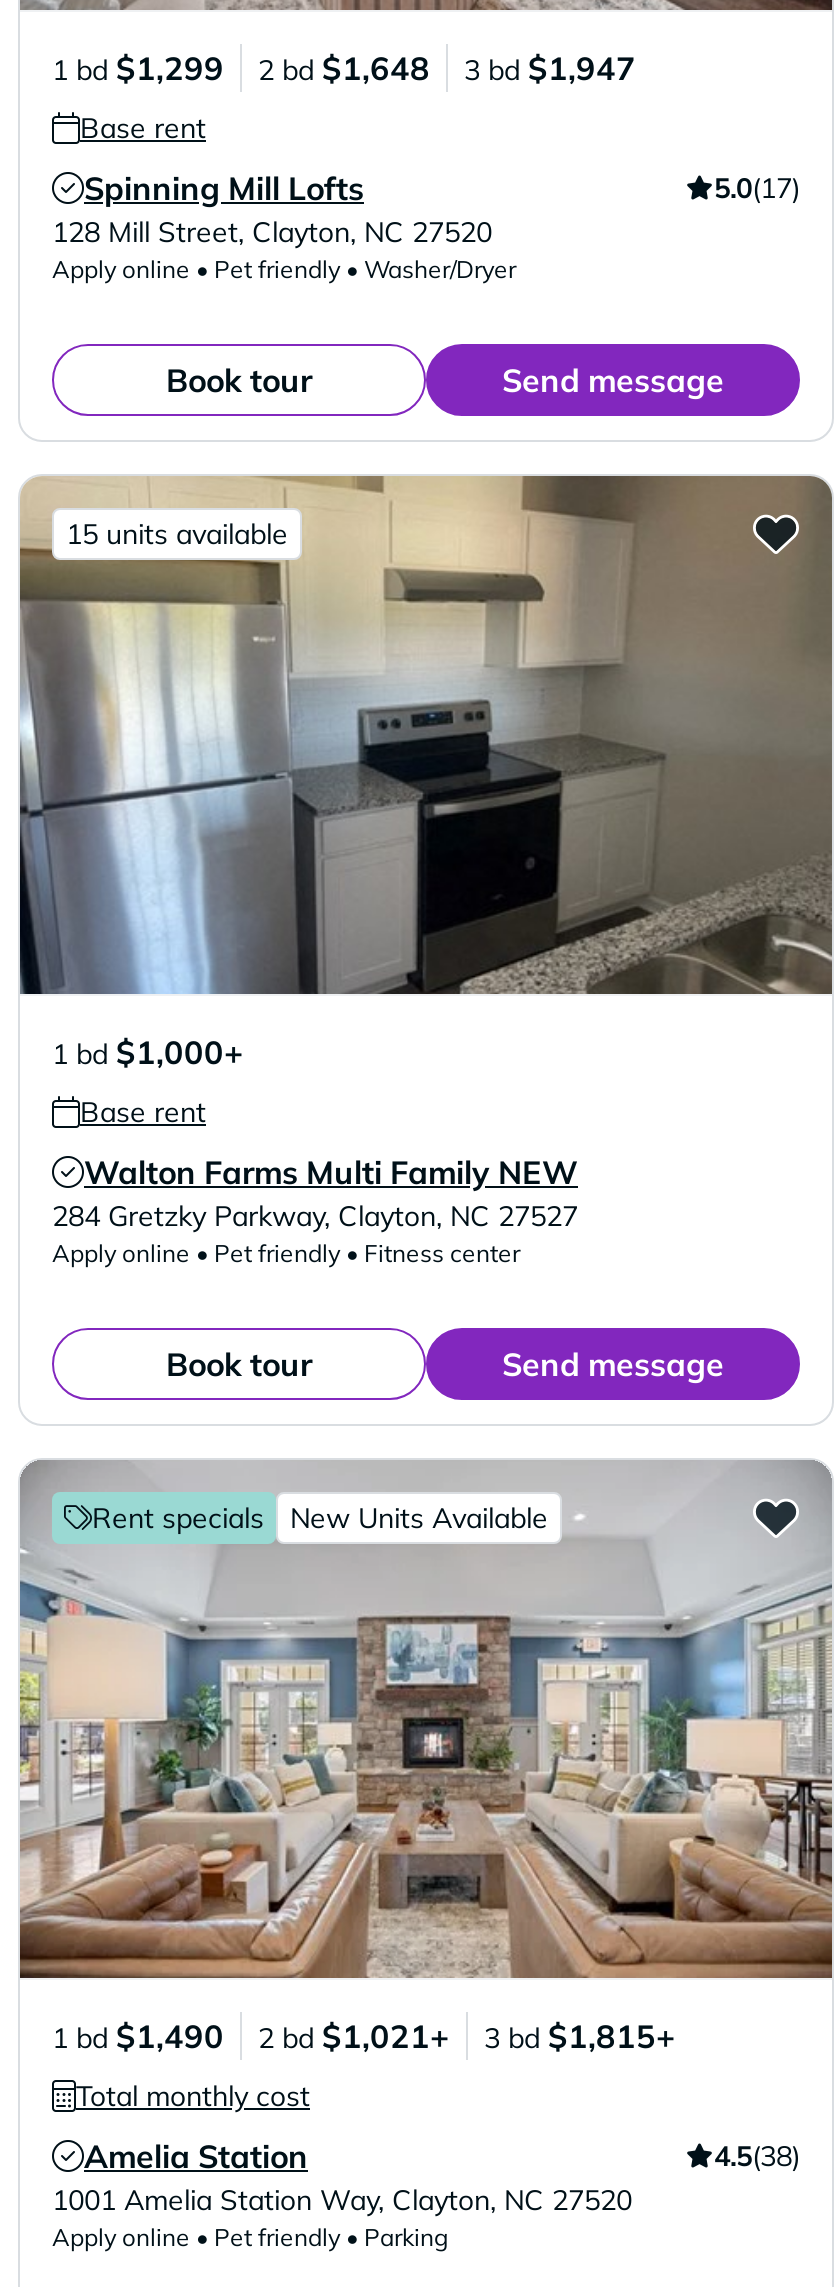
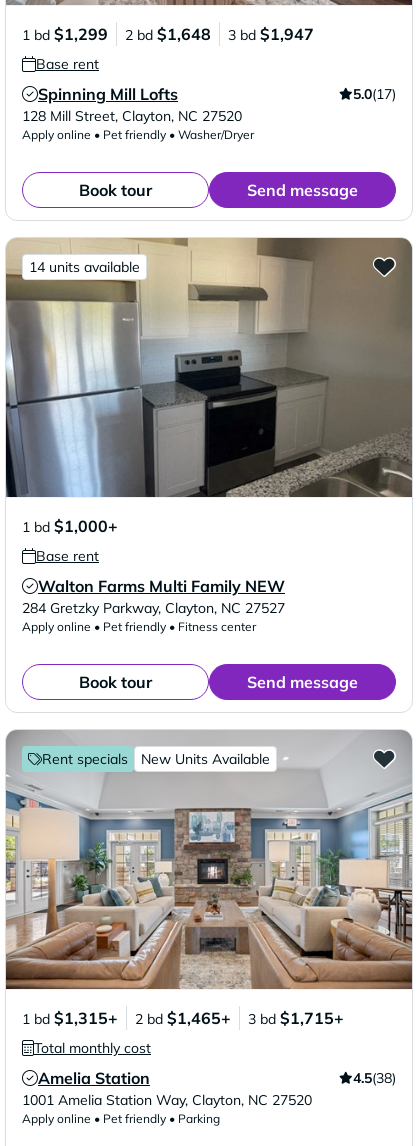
[66,516,288,552] 15 units available -> [29,258,140,276] 14 units available
[52,2016,224,2056] 1 bd $1,490 -> [22,1008,118,1028] 1 bd $1,315+
[258,2016,450,2056] 2 bd $1,021+ -> [135,1008,231,1028] 2 bd $1,465+
[484,2016,676,2056] 3 bd $1,815+ -> [248,1008,344,1028] 3 bd $1,715+

